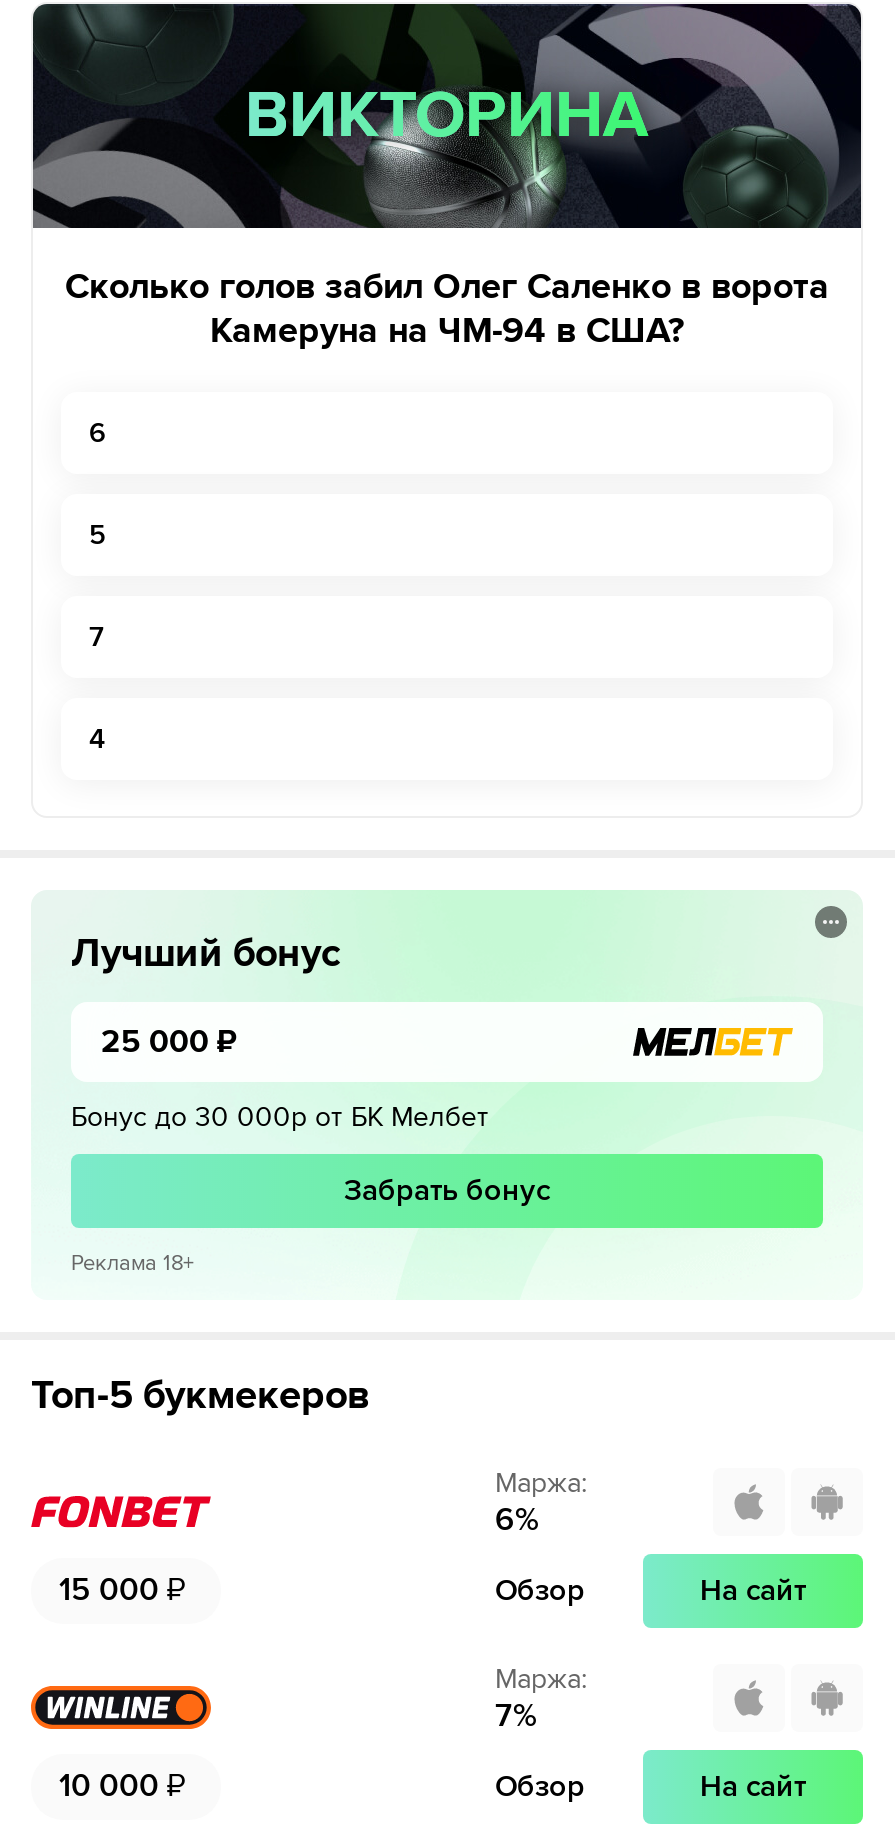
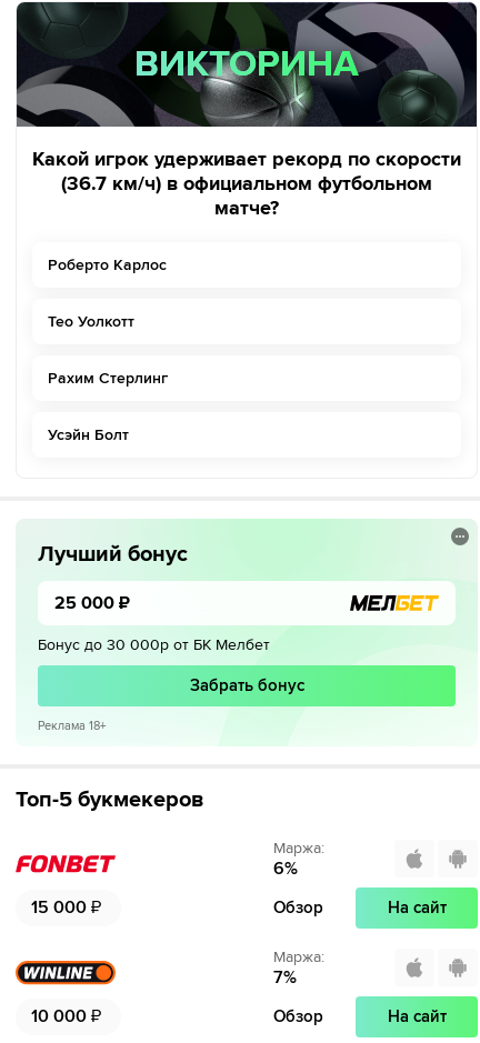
[65,264,829,352] Сколько голов забил Олег Саленко в ворота | Камеруна на ЧМ-94 в США? -> [32,147,461,220] Какой игрок удерживает рекорд по скорости | (36.7 км/ч) в официальном футбольном | матче?
[89,416,105,450] 6 -> [48,255,167,274] Роберто Карлос
[89,518,105,552] 5 -> [48,312,134,331] Тео Уолкотт
[89,620,103,654] 7 -> [48,369,168,388] Рахим Стерлинг
[89,722,105,756] 4 -> [48,425,129,444] Усэйн Болт

